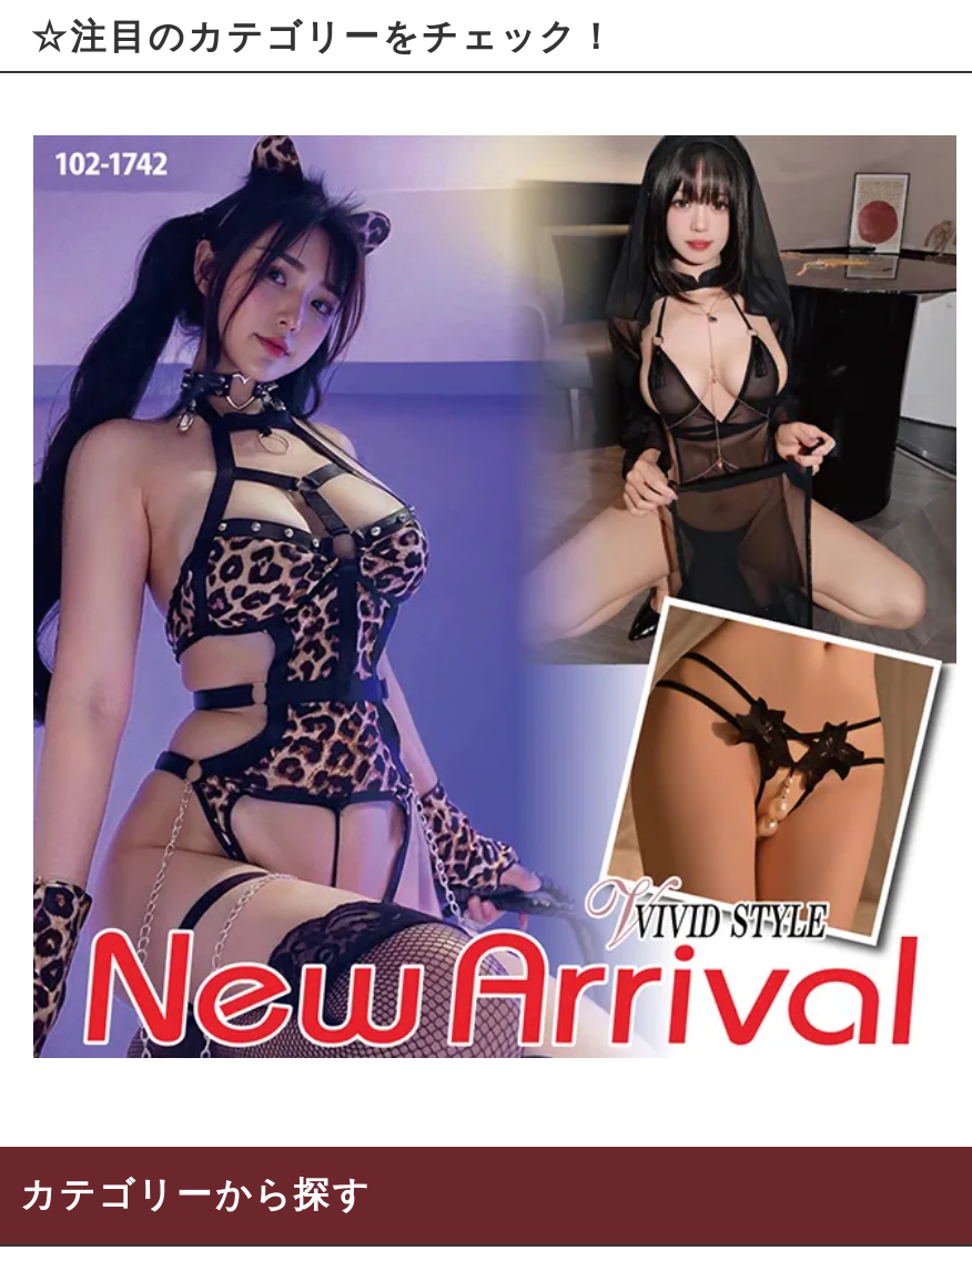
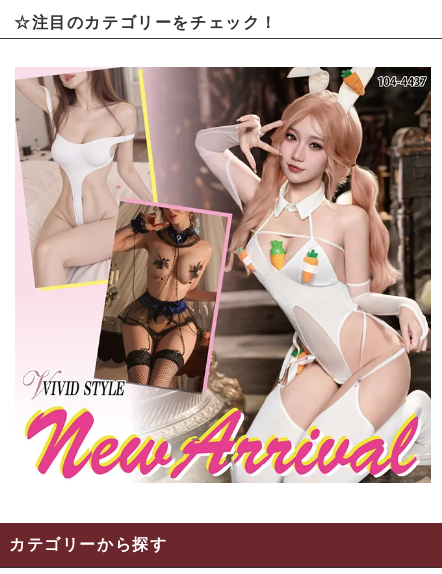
[31,133,959,1060] [image] -> [15,66,432,484] [image]

